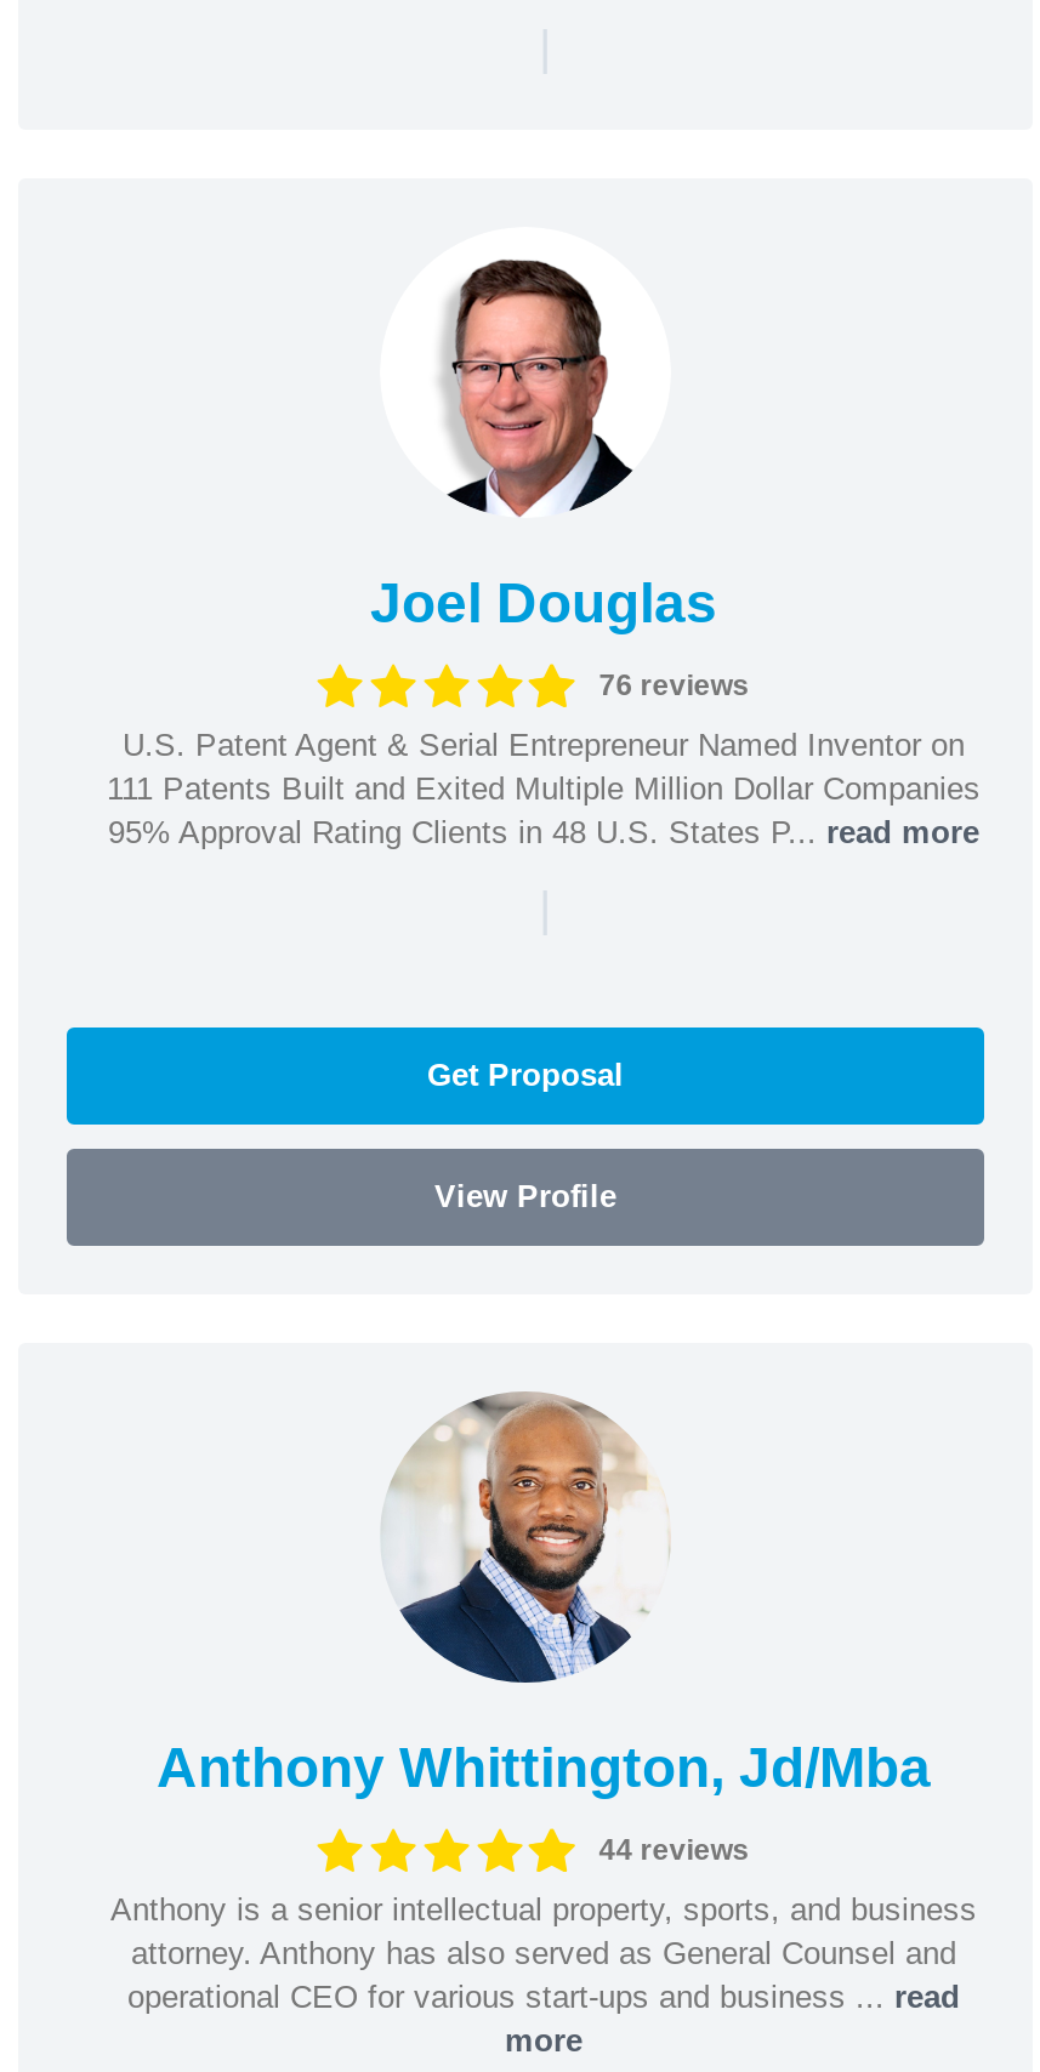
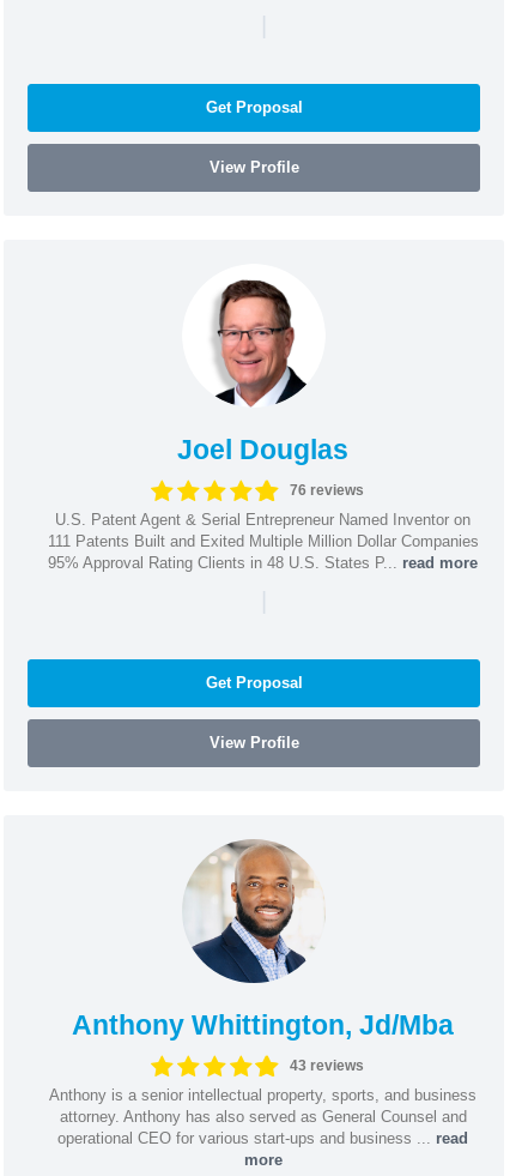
none -> [205,98,302,176] Get Proposal | View Profile
[599,1833,749,1867] 44 reviews -> [290,1057,364,1074] 43 reviews

